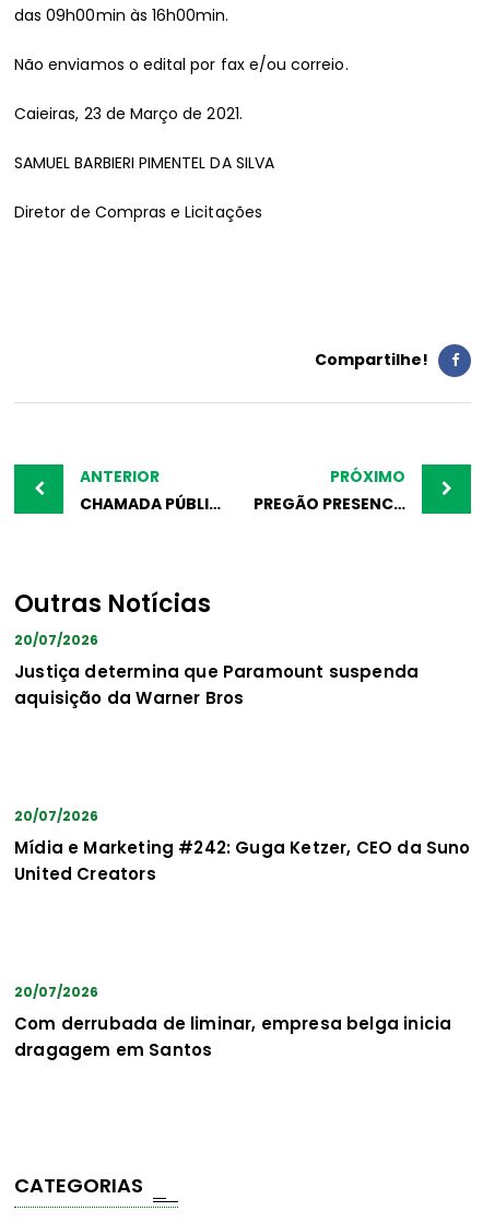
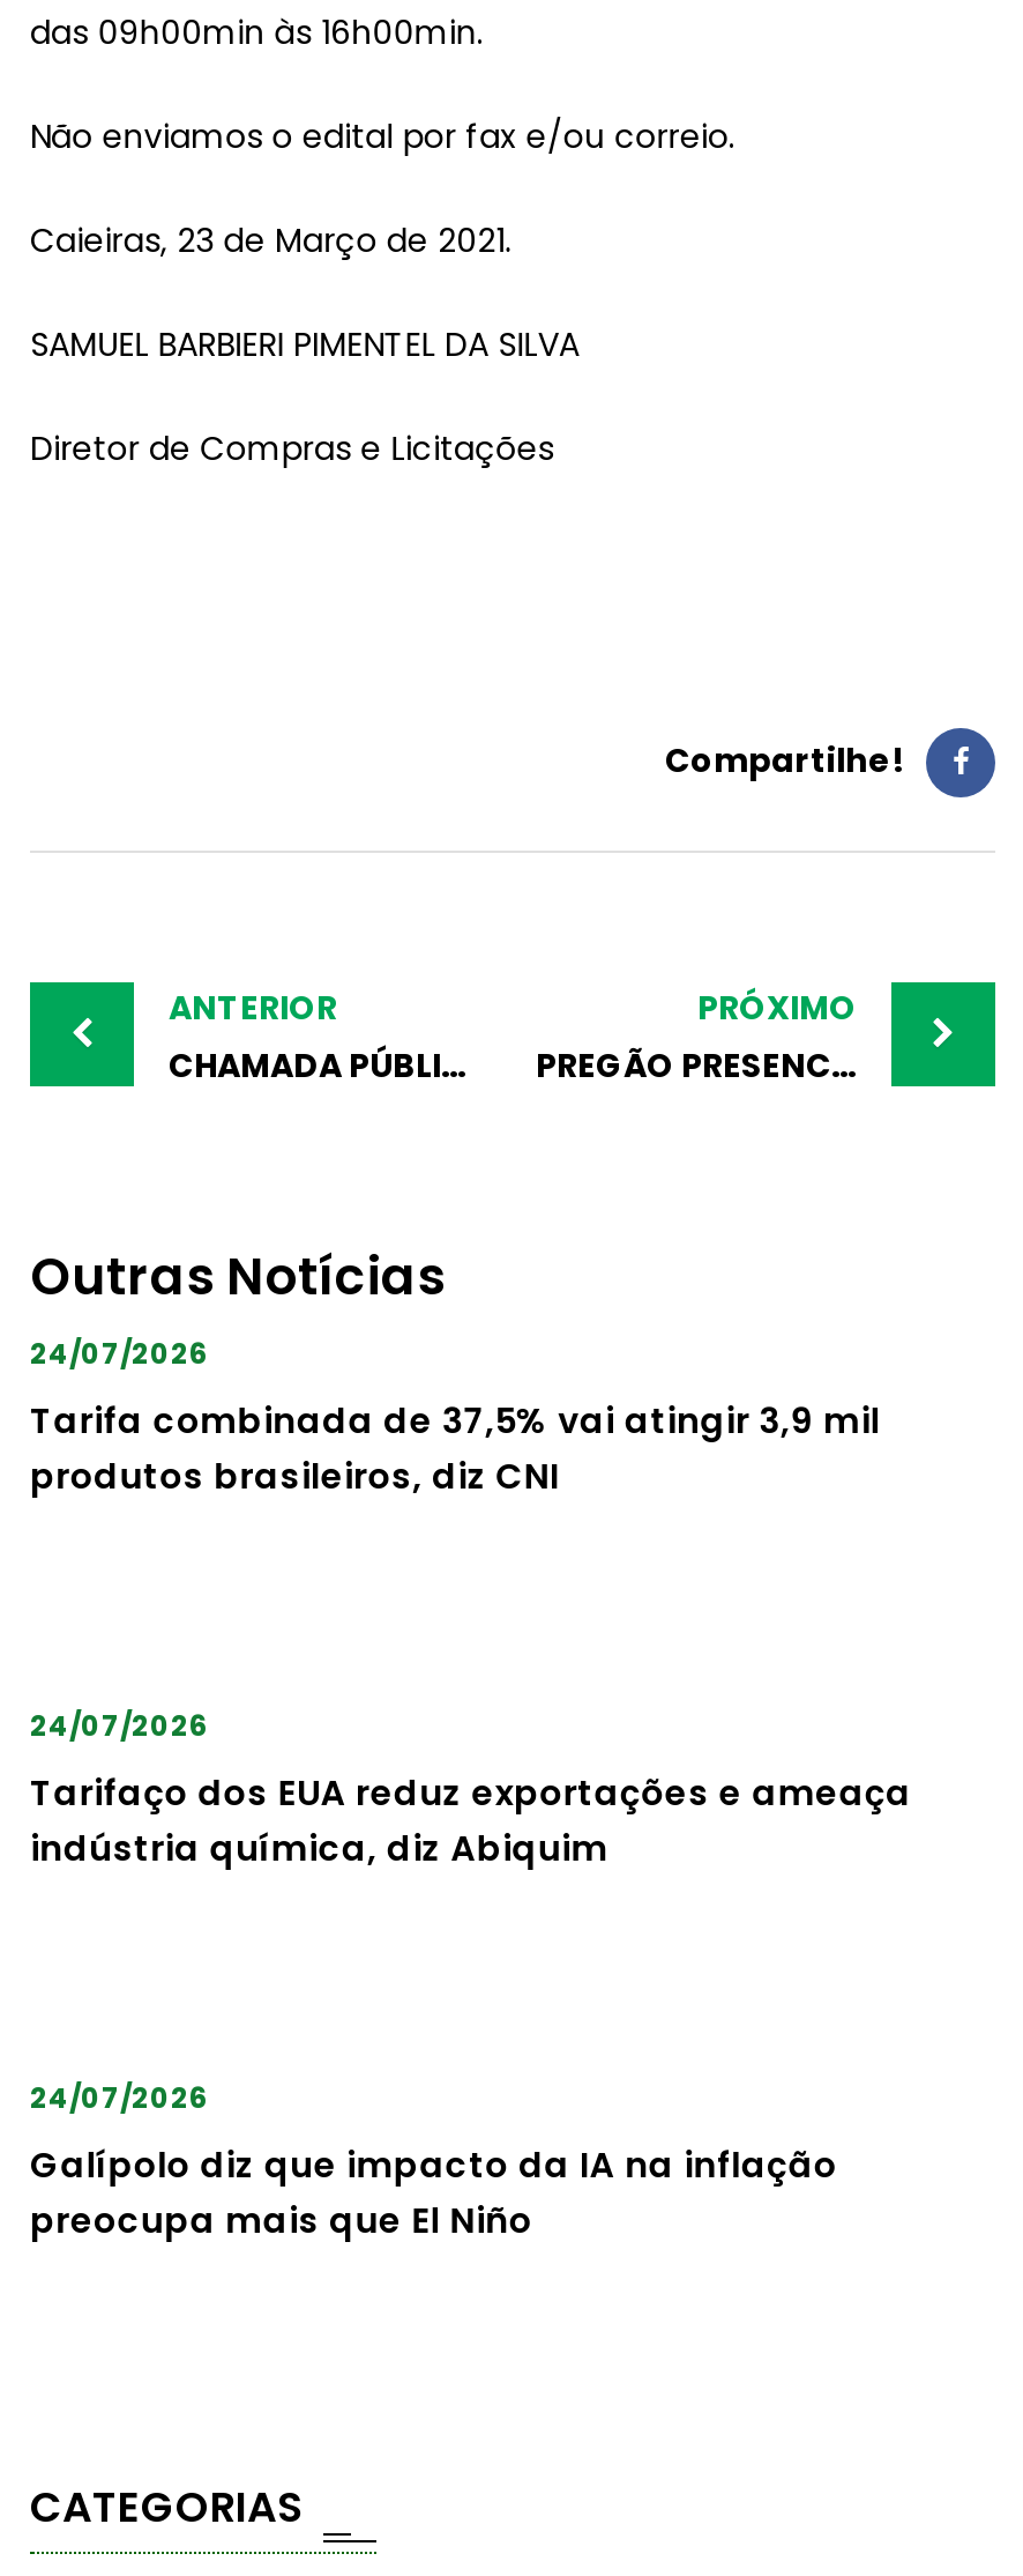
[14,630,98,649] 20/07/2026 -> [30,1332,208,1372] 24/07/2026
[14,660,419,709] Justiça determina que Paramount suspenda | aquisição da Warner Bros -> [30,1395,880,1499] Tarifa combinada de 37,5% vai atingir 3,9 mil | produtos brasileiros, diz CNI
[14,806,98,825] 20/07/2026 -> [30,1705,208,1744] 24/07/2026
[14,836,471,885] Mídia e Marketing #242: Guga Ketzer, CEO da Suno | United Creators -> [30,1767,912,1871] Tarifaço dos EUA reduz exportações e ameaça | indústria química, diz Abiquim
[14,982,98,1001] 20/07/2026 -> [30,2077,208,2116] 24/07/2026
[14,1012,452,1061] Com derrubada de liminar, empresa belga inicia | dragagem em Santos -> [30,2139,837,2243] Galípolo diz que impacto da IA na inflação | preocupa mais que El Niño

